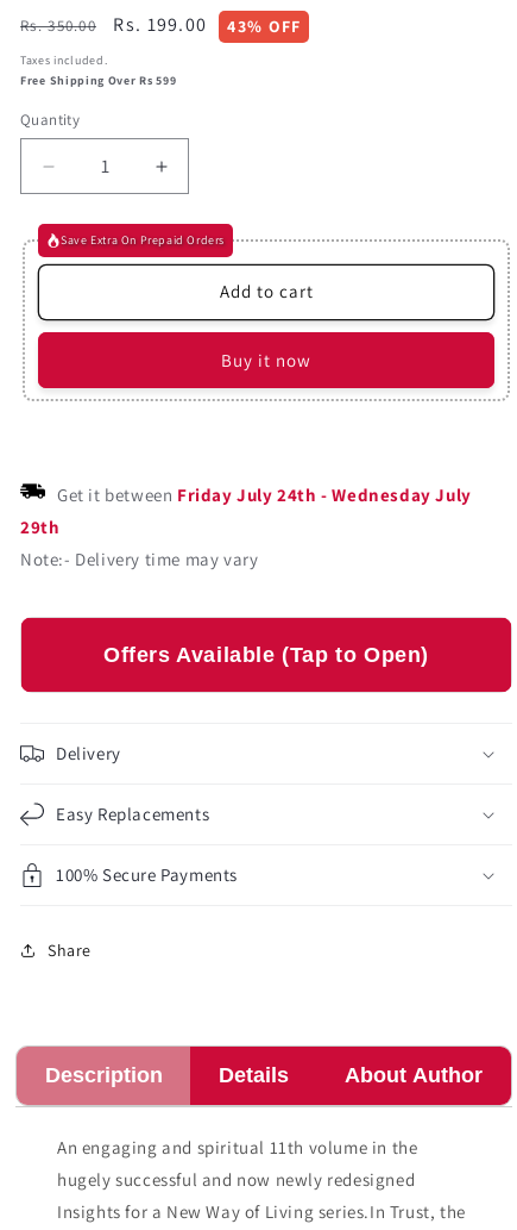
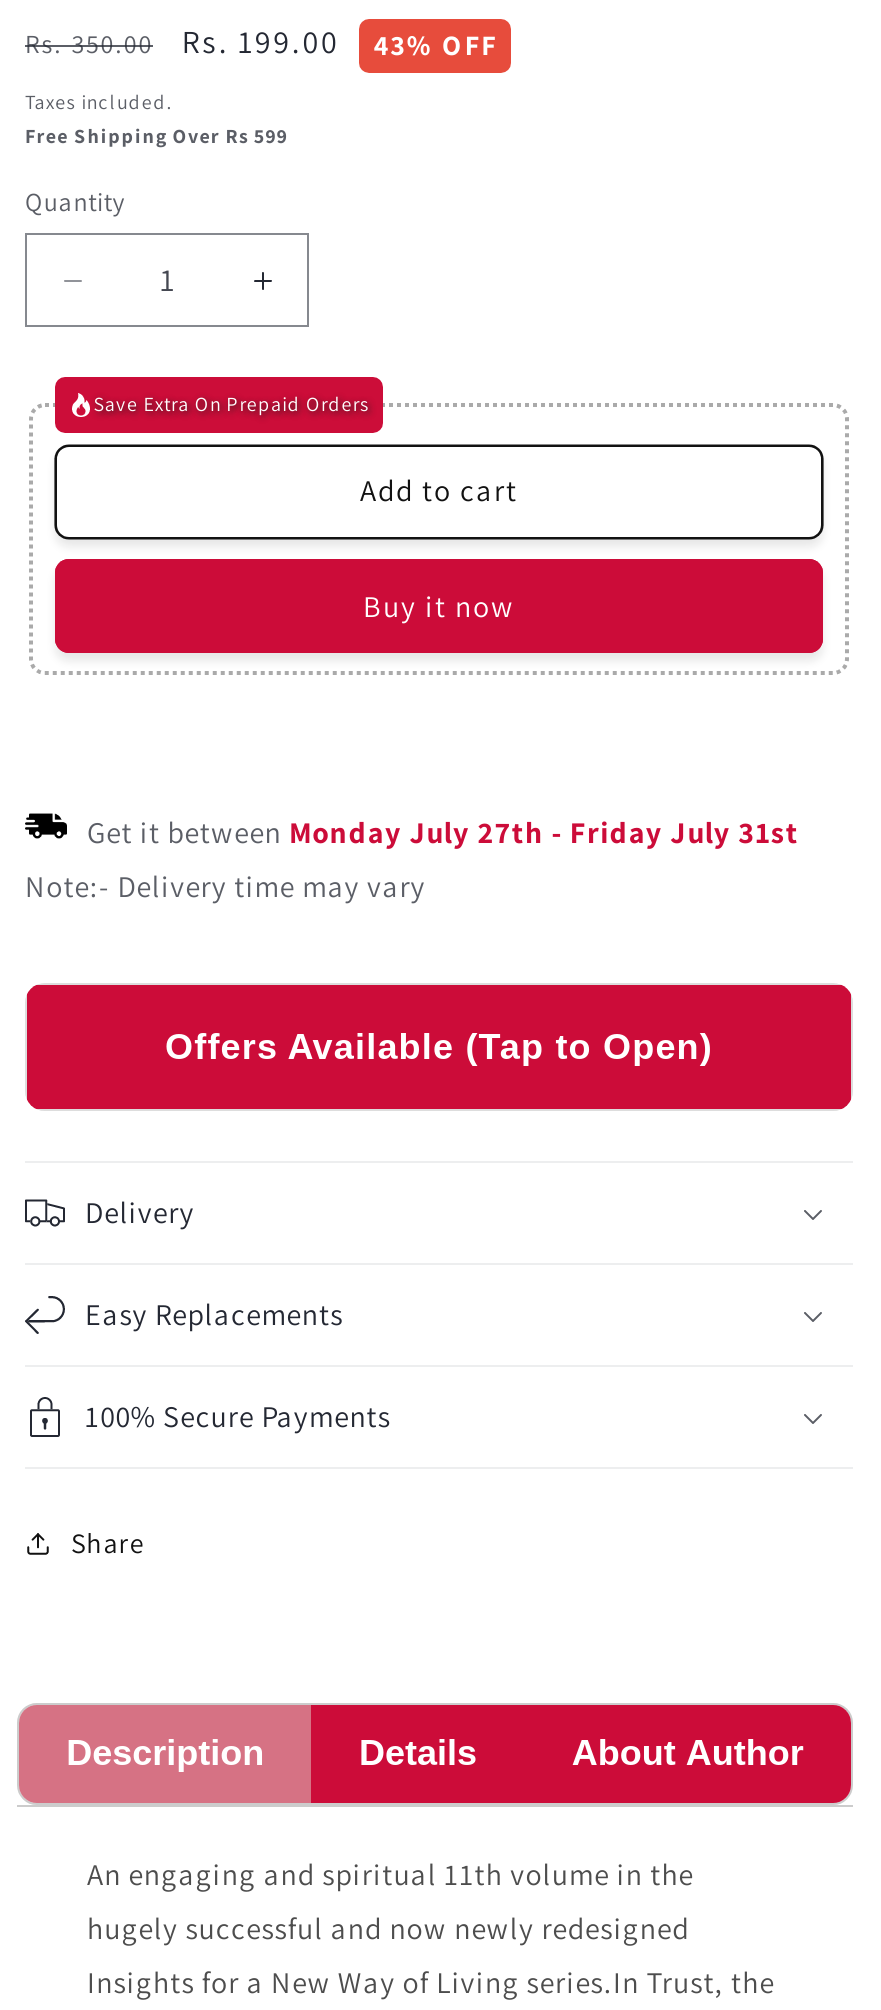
[20,483,472,538] Get it between Friday July 24th - Wednesday July | 29th -> [87,813,799,851] Get it between Monday July 27th - Friday July 31st

